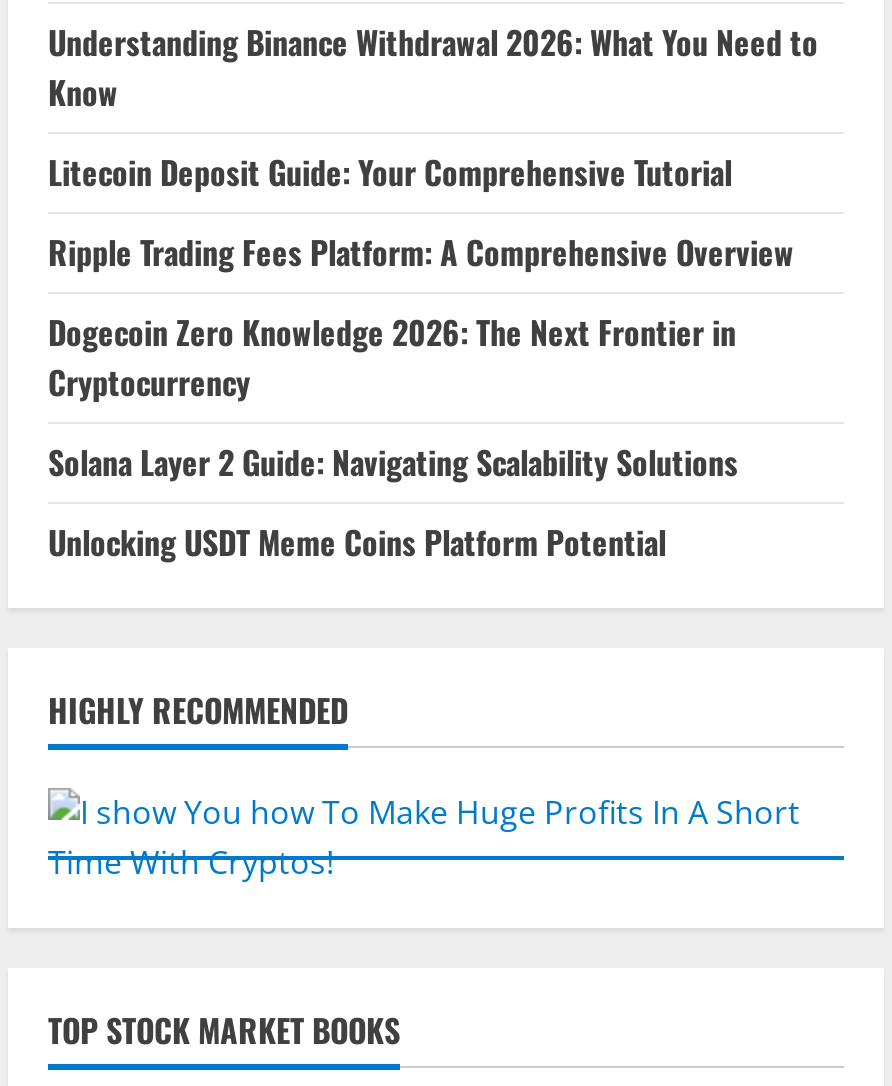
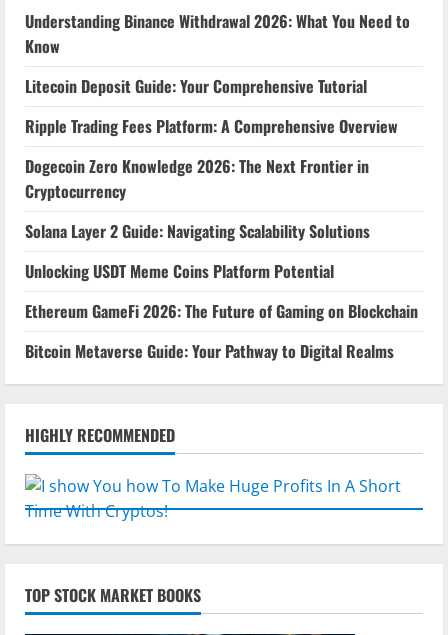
none -> [25,299,418,363] Ethereum GameFi 2026: The Future of Gaming on Blockchain | Bitcoin Metaverse Guide: Your Pathway to Digital Realms

